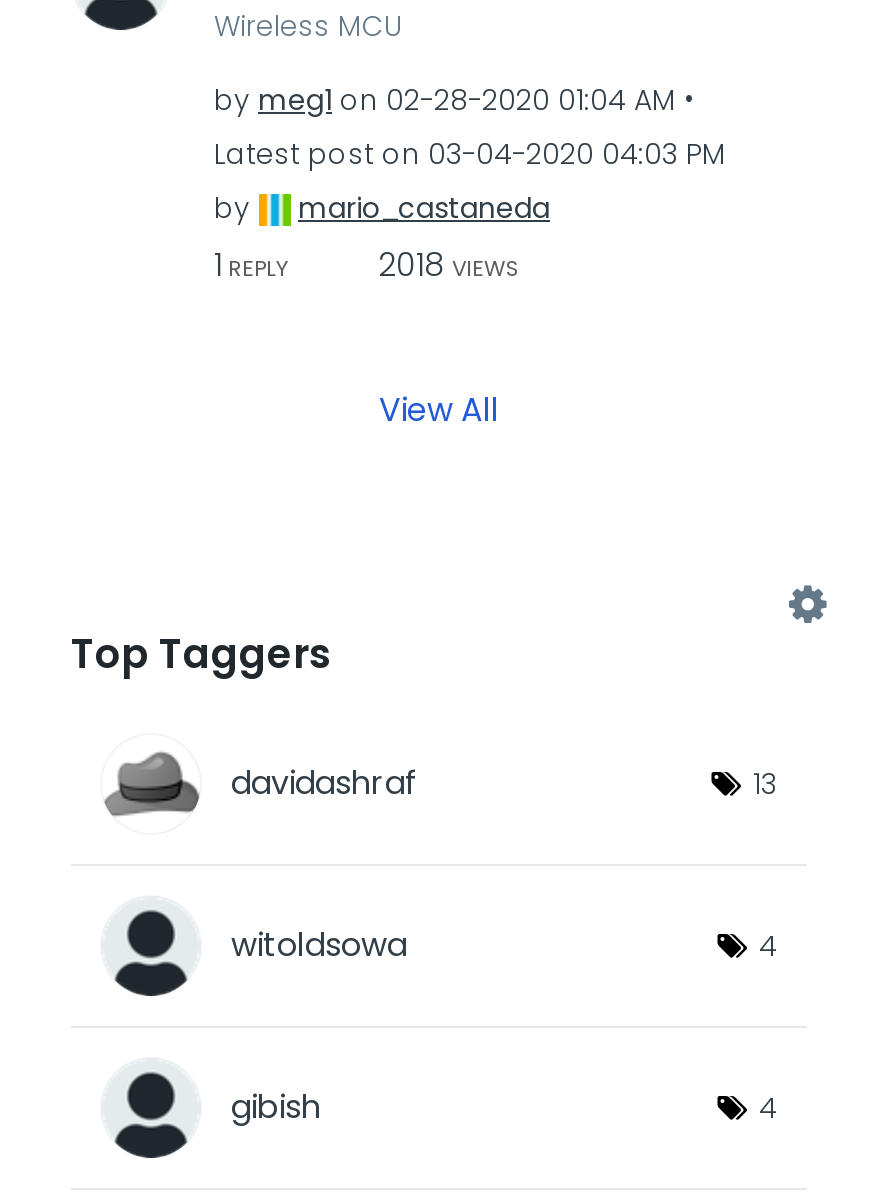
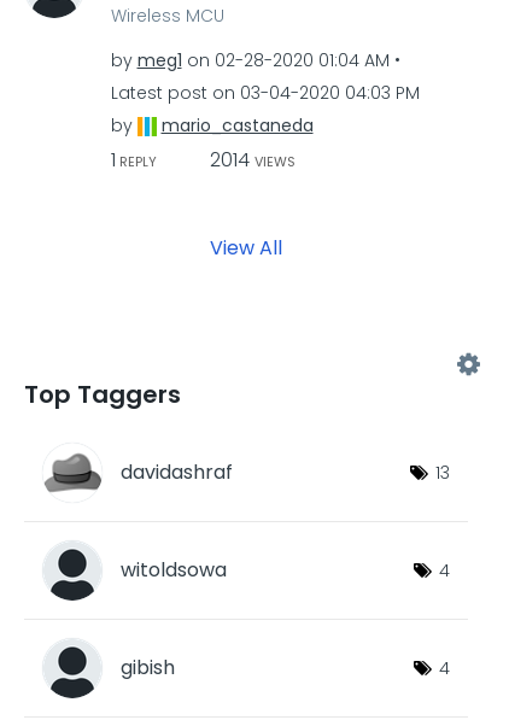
[214,242,520,288] 1 REPLY 2018 VIEWS -> [110,146,295,174] 1 REPLY 2014 VIEWS

